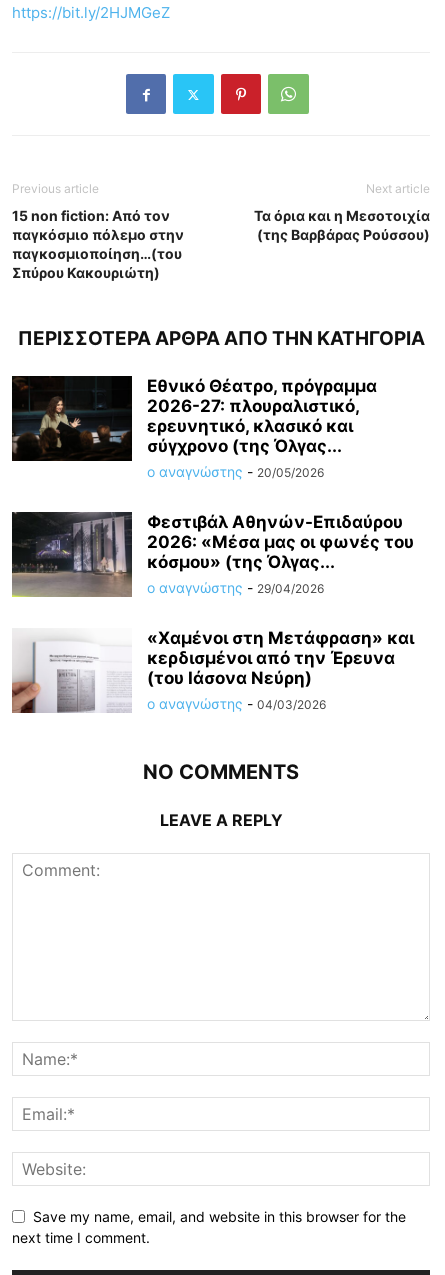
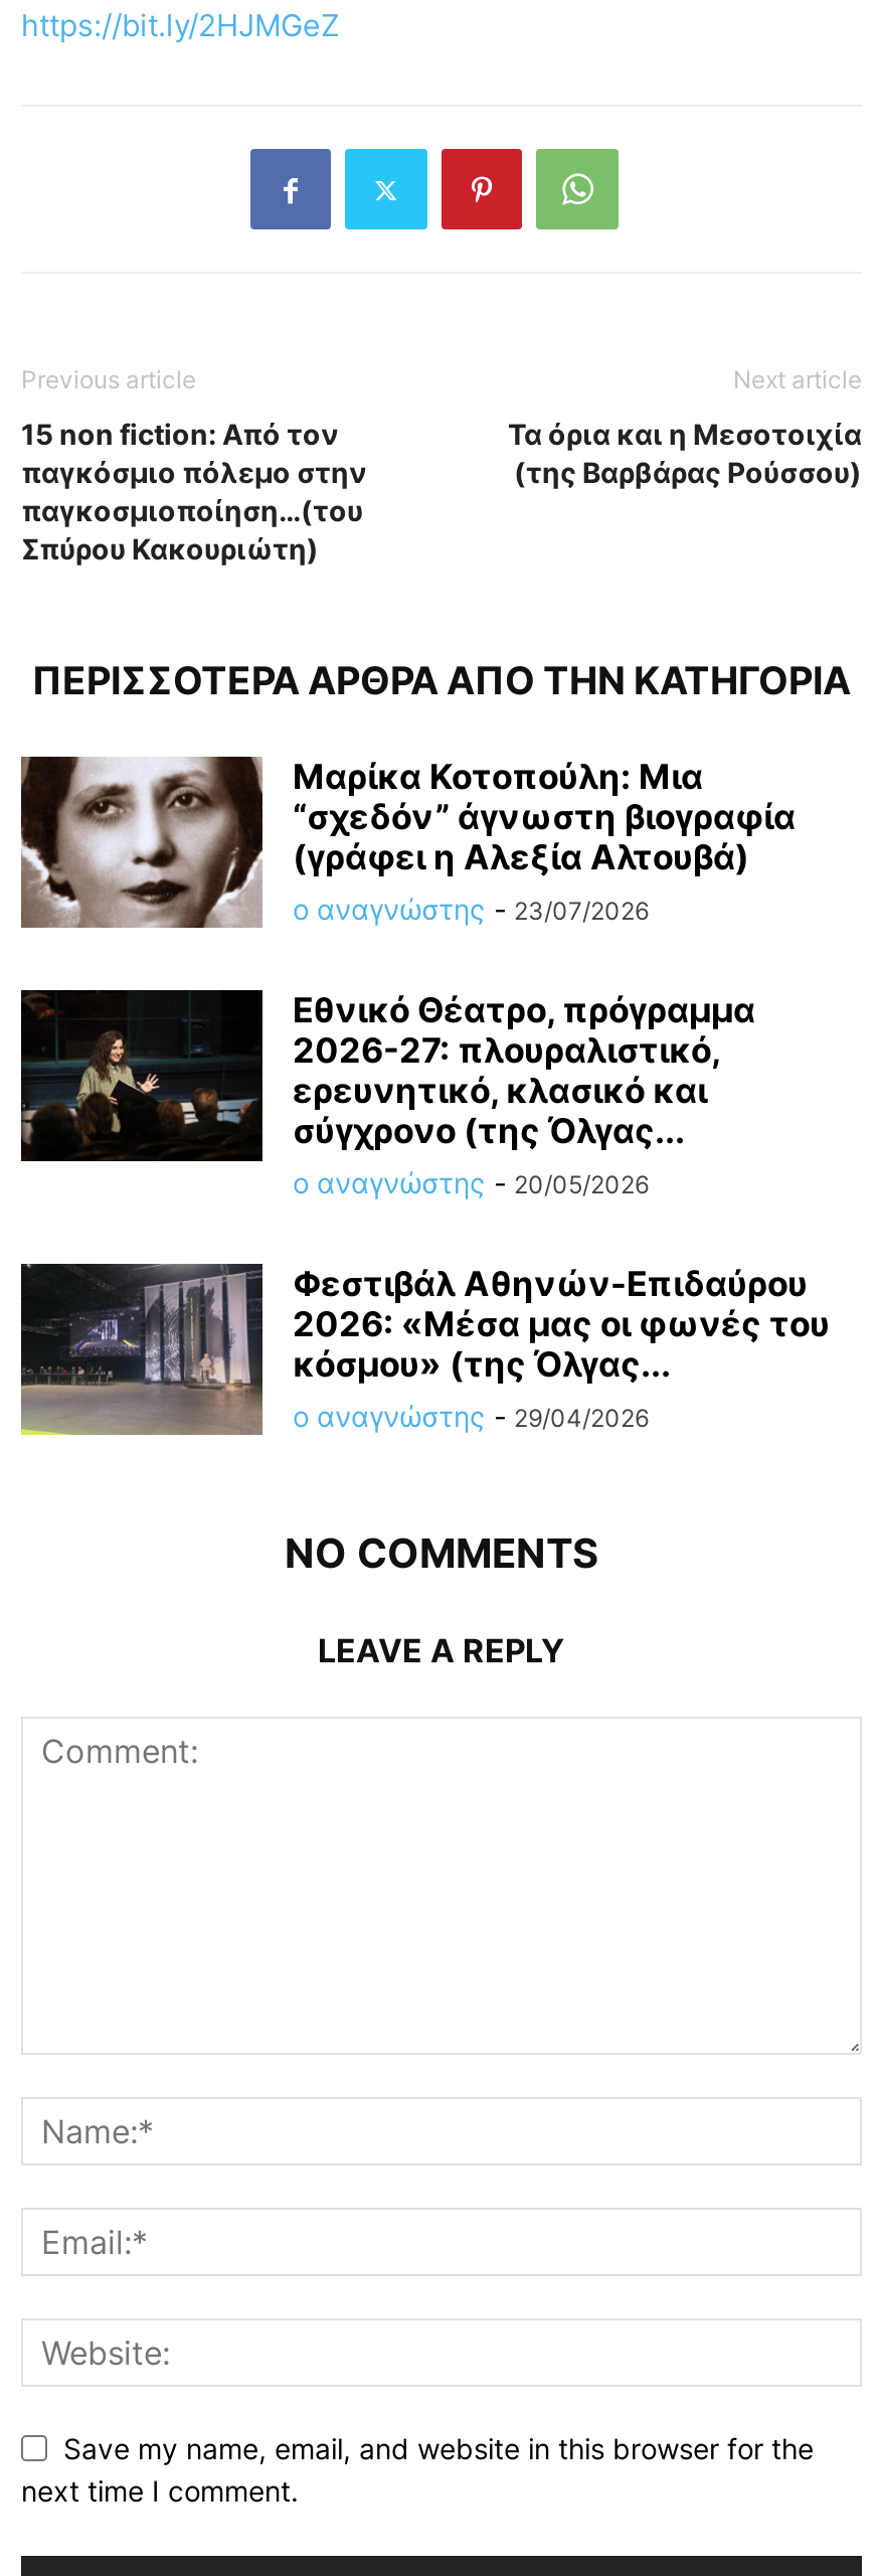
none -> [19,755,796,930] [image] | Μαρίκα Κοτοπούλη: Μια | “σχεδόν” άγνωστη βιογραφία | (γράφει η Αλεξία Αλτουβά) | ο αναγνώστης - 23/07/2026
moved [11,376,414,596] -> [19,990,830,1433]: [image] | Εθνικό Θέατρο, πρόγραμμα | 2026-27: πλουραλιστικό, | ... | κόσμου» (της Όλγας... | ο αναγνώστης - 29/04/2026
[11,628,414,714] [image] | «Χαμένοι στη Μετάφραση» και | κερδισμένοι από την Έρευνα | (του Ιάσονα Νεύρη) | ο αναγνώστης - 04/03/2026 -> none

